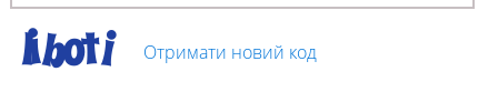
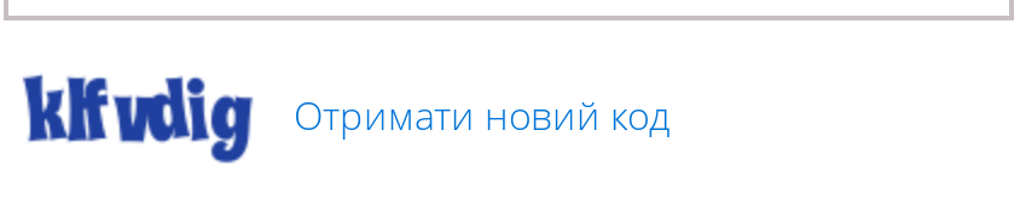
[19,27,125,74] [image] -> [21,61,255,165] [image]

